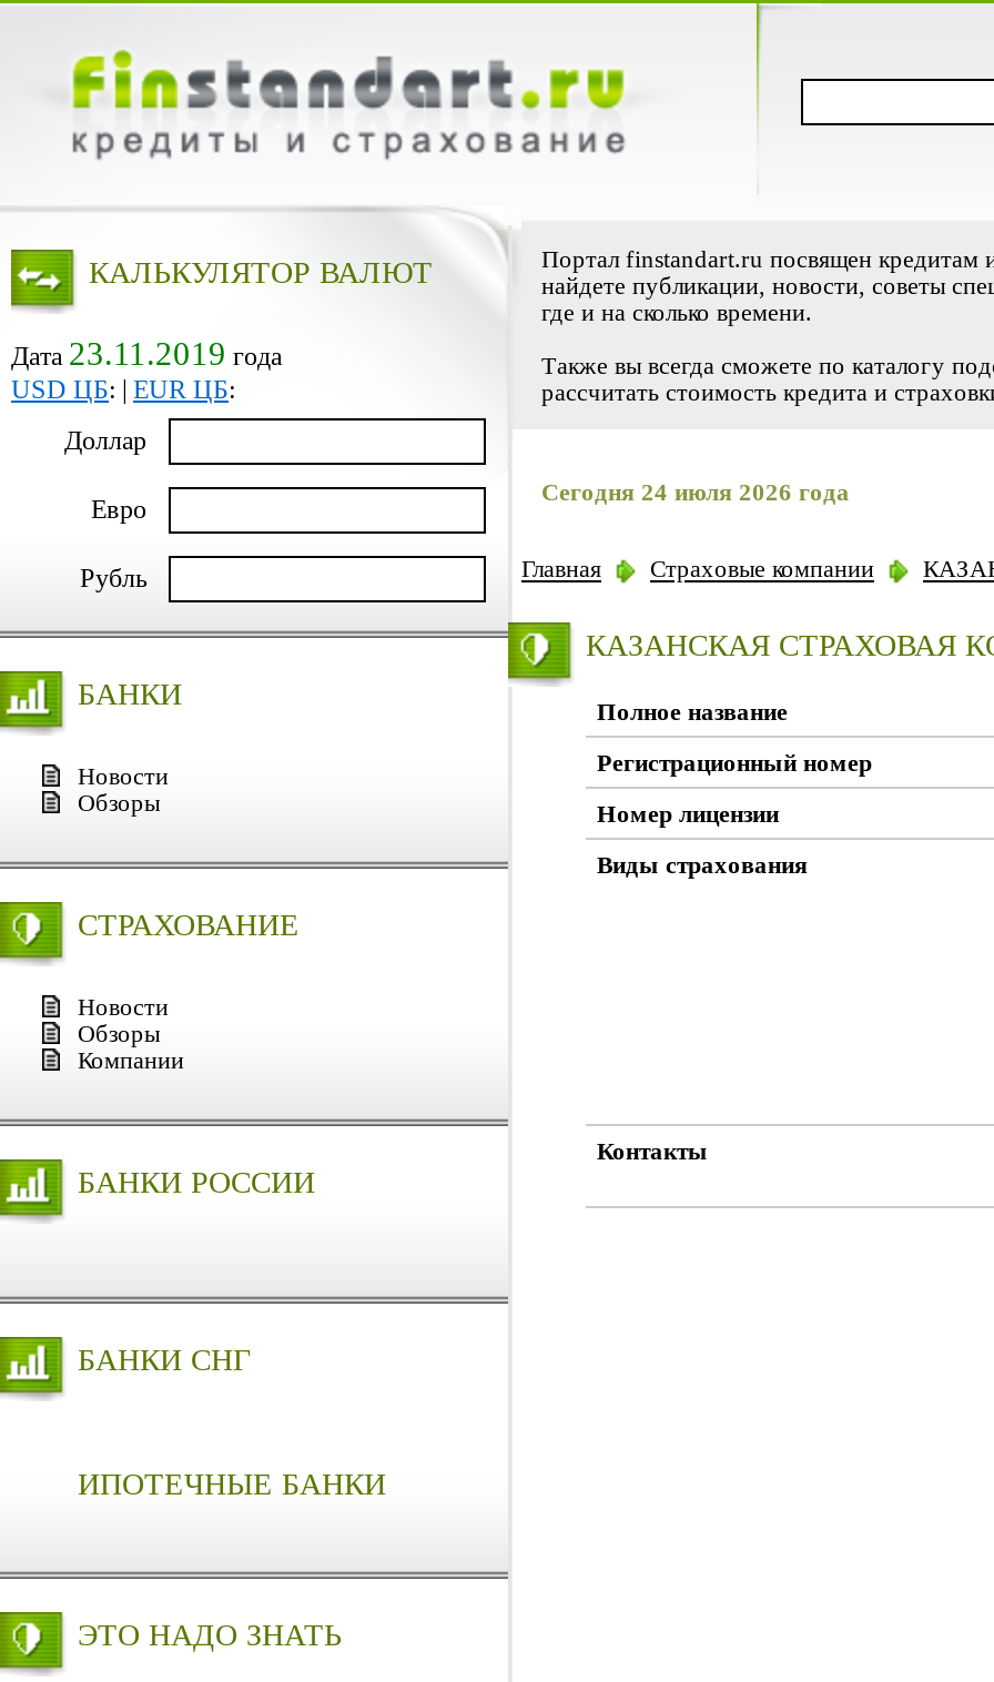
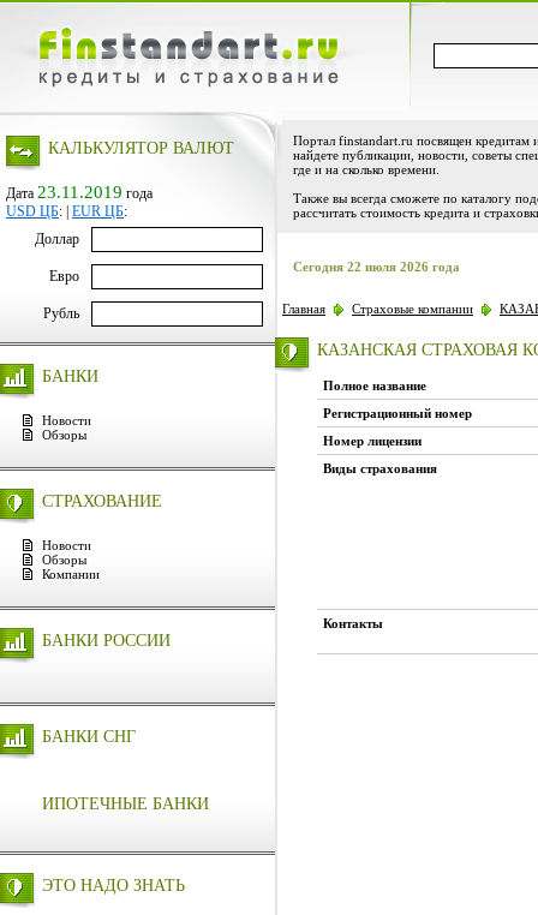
[541,478,850,505] Сегодня 24 июля 2026 года -> [293,259,460,274] Сегодня 22 июля 2026 года

